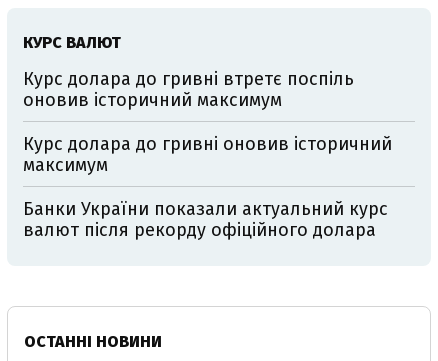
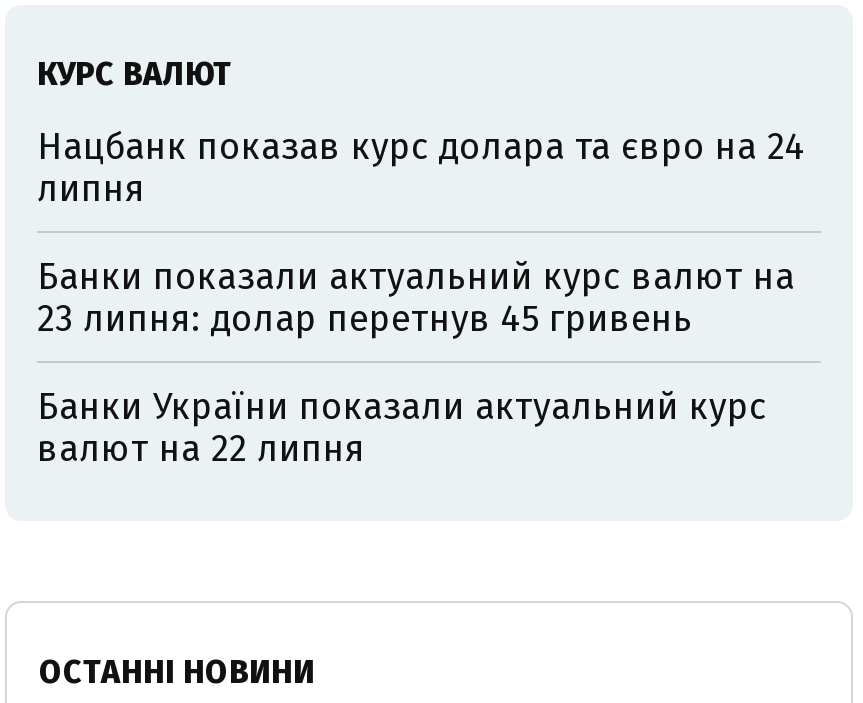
[23,68,354,111] Курс долара до гривні втретє поспіль | оновив історичний максимум -> [37,125,805,211] Нацбанк показав курс долара та євро на 24 | липня
[23,133,392,176] Курс долара до гривні оновив історичний | максимум -> [37,255,795,341] Банки показали актуальний курс валют на | 23 липня: долар перетнув 45 гривень
[23,219,376,241] валют після рекорду офіційного долара -> [37,427,365,471] валют на 22 липня

